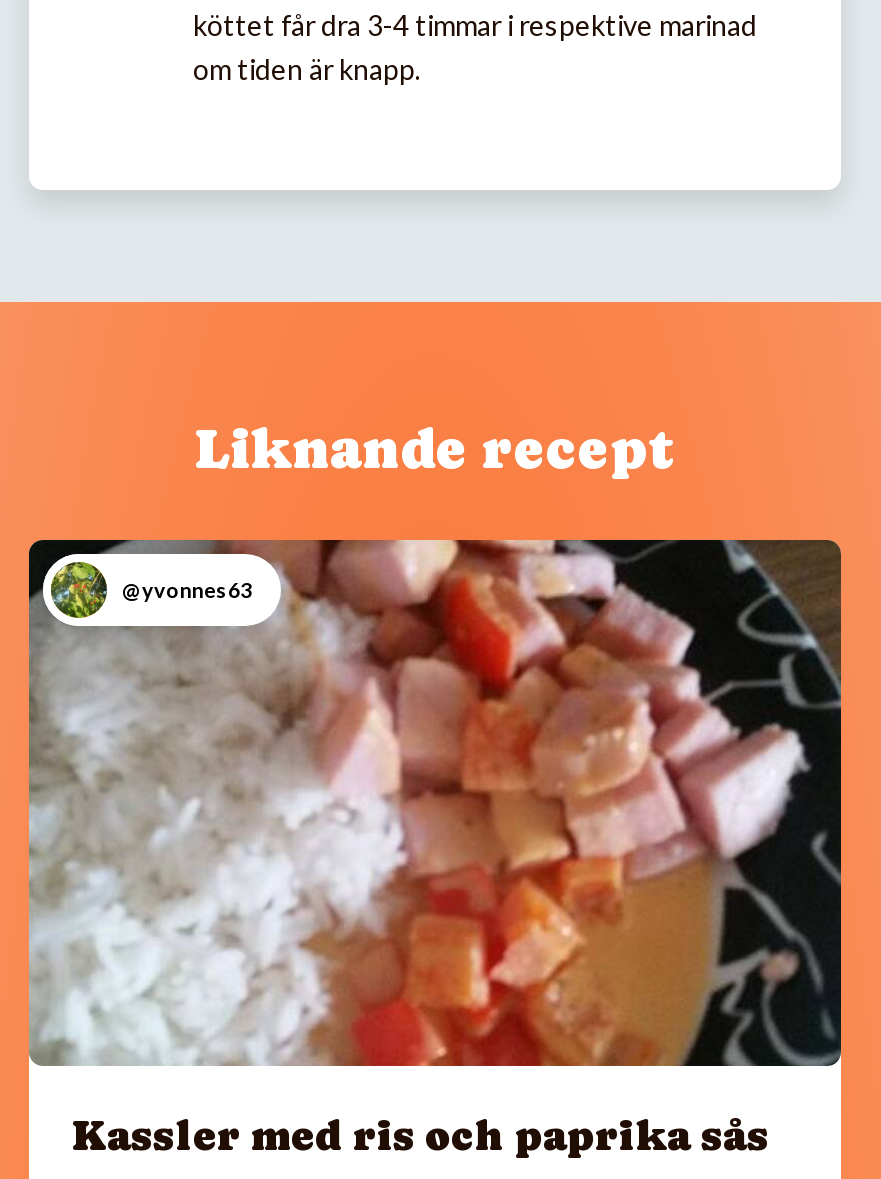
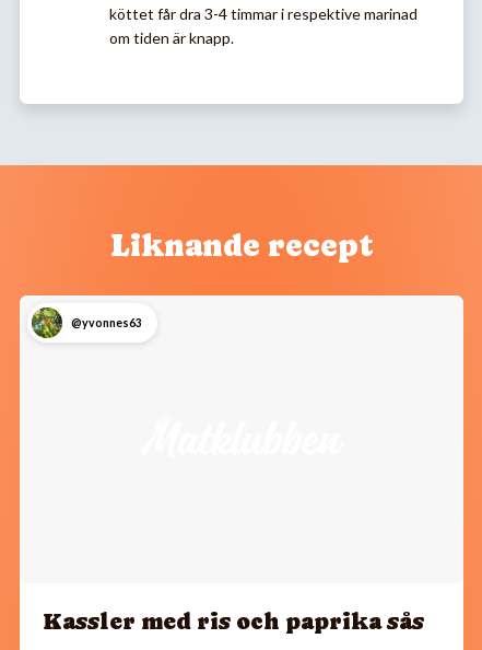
[27,538,843,1068] [image] -> none

